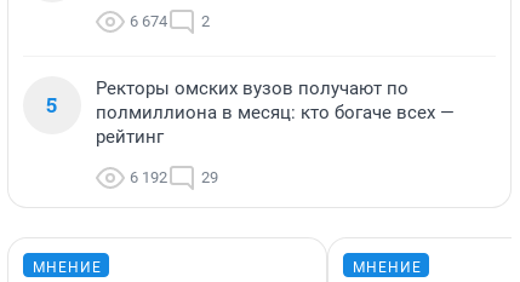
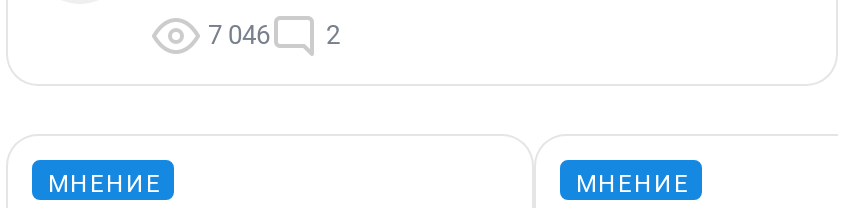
[130,12,210,30] 6 674 2 -> [208,20,340,50] 7 046 2
[96,78,455,187] Ректоры омских вузов получают по | полмиллиона в месяц: кто богаче всех — | рейтинг | 6 192 | 29 -> none
[46,91,58,119] 5 -> none

